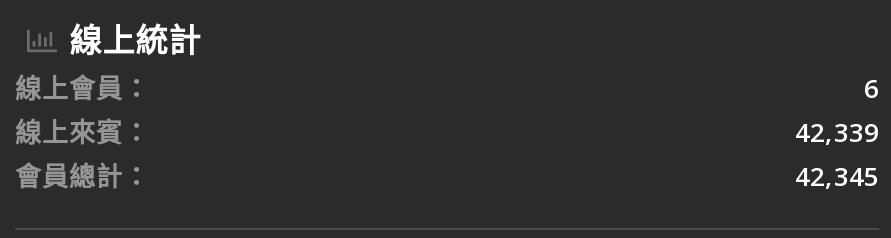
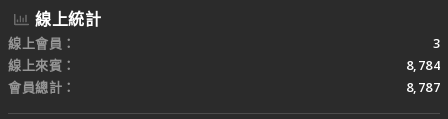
[864,71,879,107] 6 -> [432,34,440,52] 3
[795,115,879,151] 42,339 -> [405,56,440,74] 8,784
[795,159,879,195] 42,345 -> [405,78,440,96] 8,787

